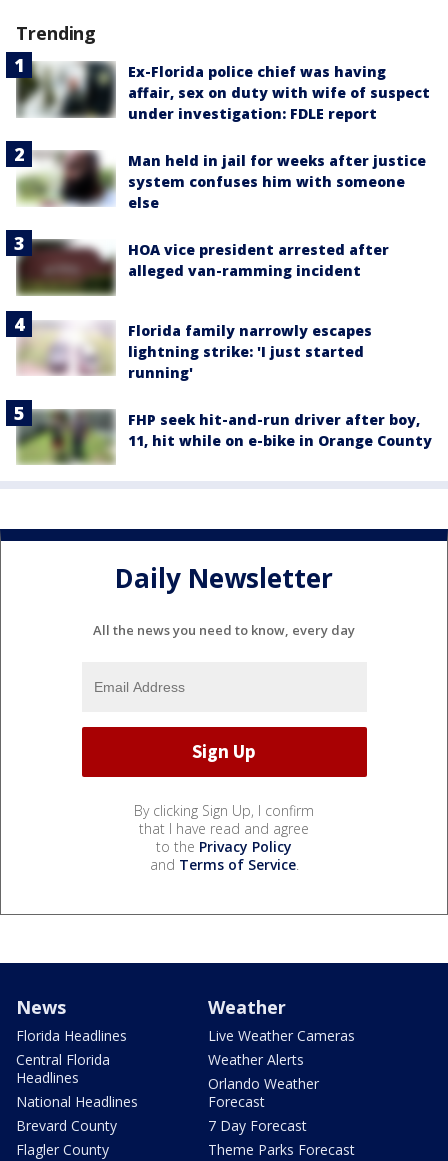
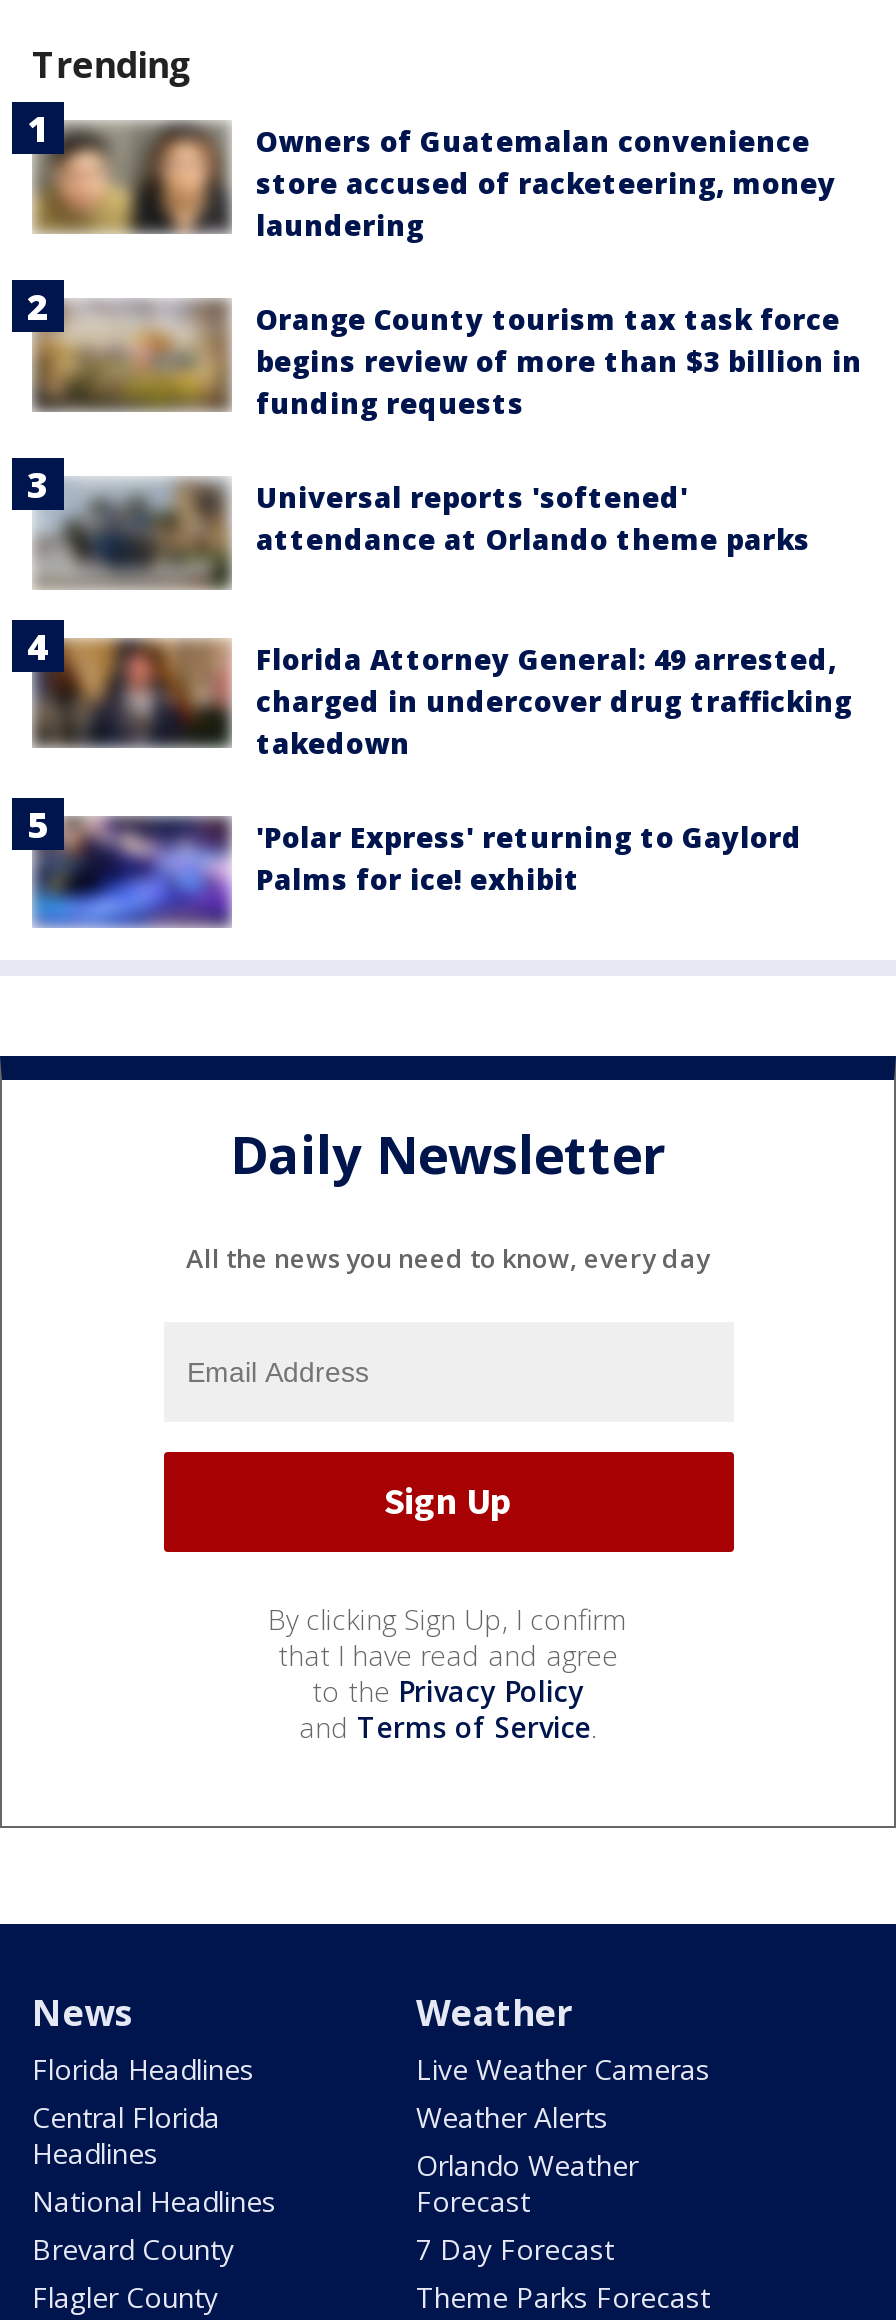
[16,62,430,123] [image] | Ex-Florida police chief was having | affair, sex on duty with wife of suspect | under investigation: FDLE report -> [32,120,836,245] [image] | Owners of Guatemalan convenience | store accused of racketeering, money | laundering
[17,148,426,212] [image] | Man held in jail for weeks after justice | system confuses him with someone | else -> [32,294,862,423] [image] | Orange County tourism tax task force | begins review of more than $3 billion in | funding requests
[16,239,389,294] [image] | HOA vice president arrested after | alleged van-ramming incident -> [34,472,810,584] [image] | Universal reports 'softened' | attendance at Orlando theme parks
[17,320,372,381] [image] | Florida family narrowly escapes | lightning strike: 'I just started | running' -> [32,634,852,761] [image] | Florida Attorney General: 49 arrested, | charged in undercover drug trafficking | takedown
[16,409,432,465] [image] | FHP seek hit-and-run driver after boy, | 11, hit while on e-bike in Orange County -> [32,812,802,928] [image] | 'Polar Express' returning to Gaylord | Palms for ice! exhibit

